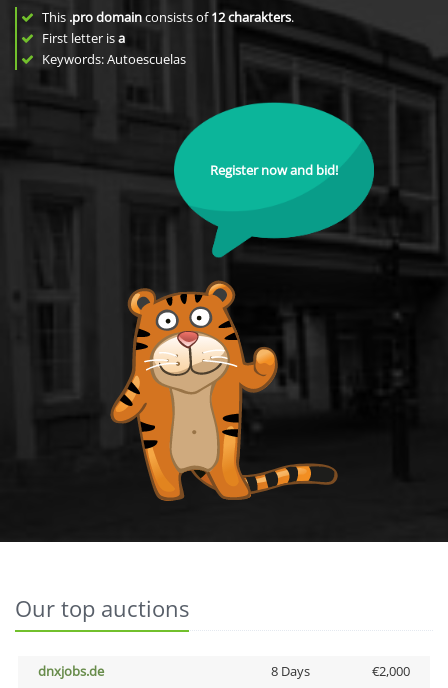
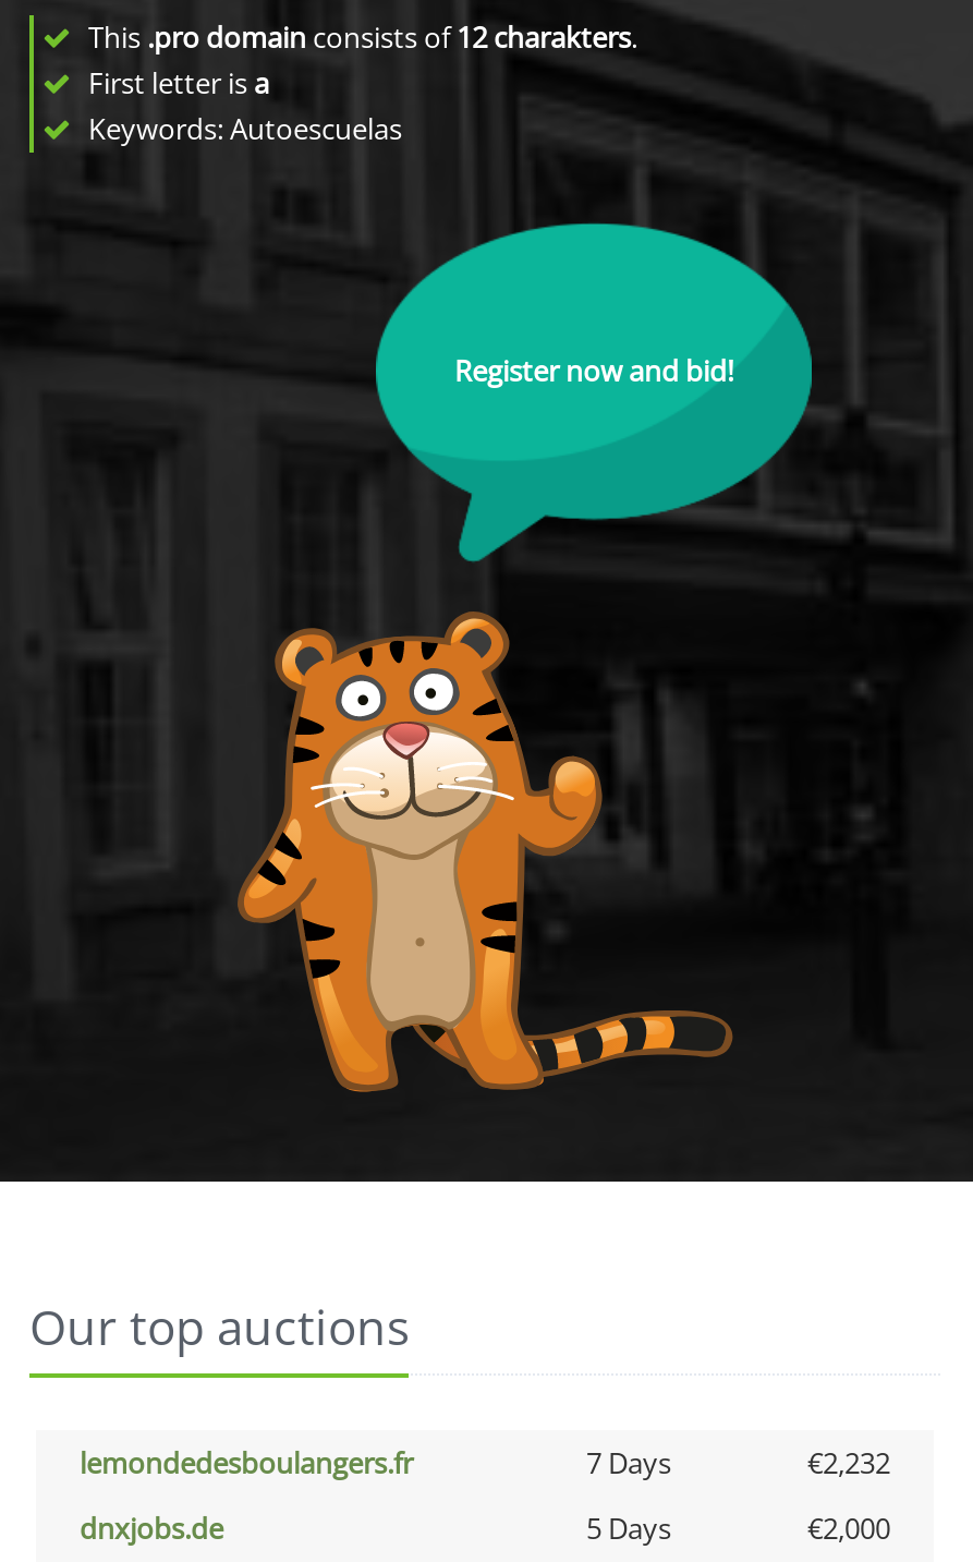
none -> [80,1443,890,1482] lemondedesboulangers.fr | 7 Days | €2,232
[270,662,309,680] 8 Days -> [586,1509,671,1548] 5 Days

